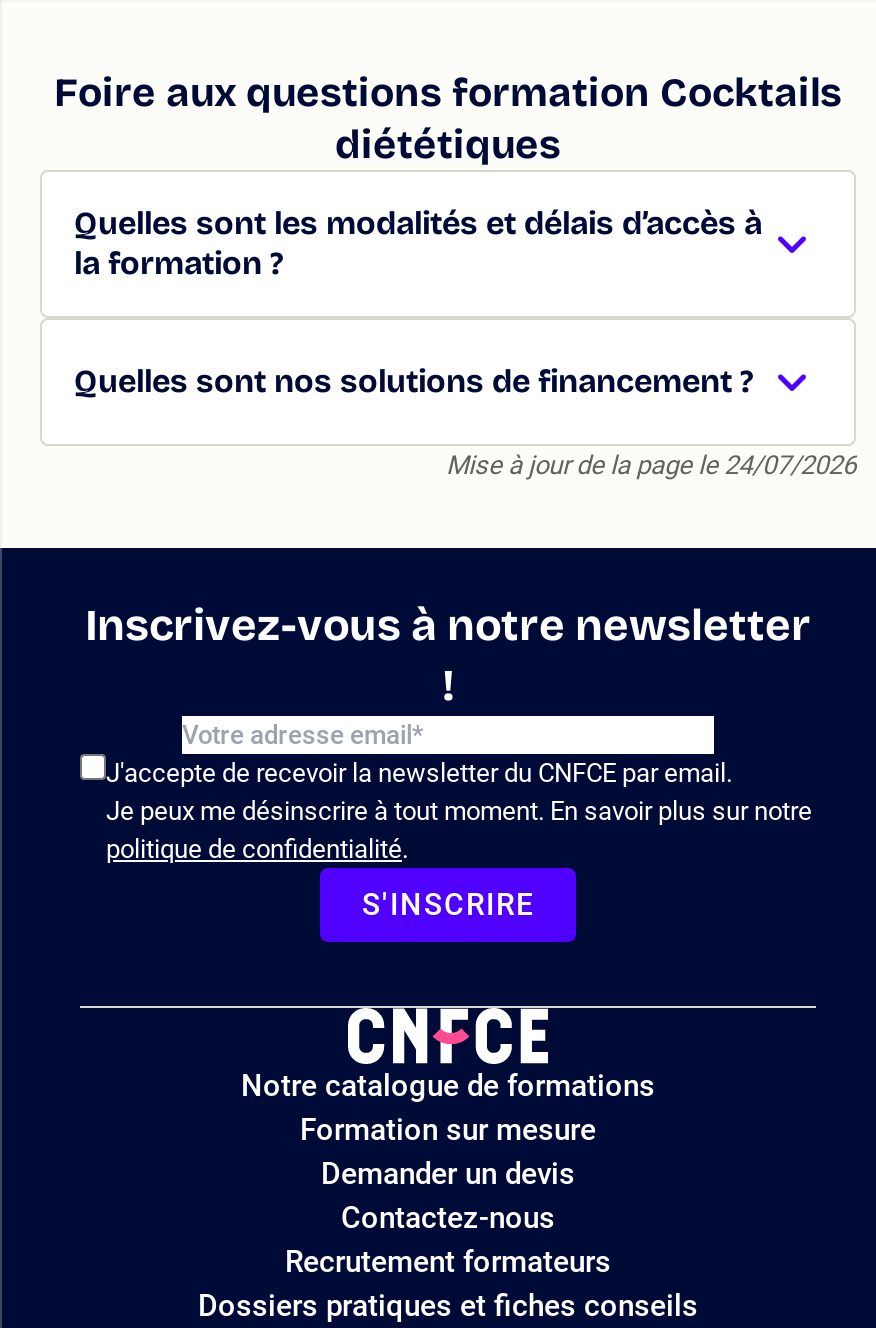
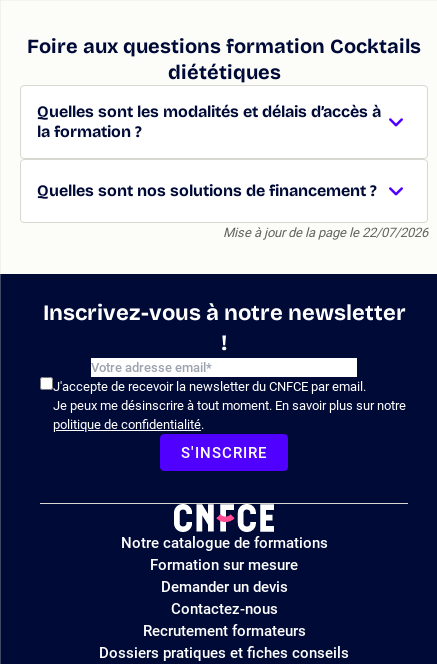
[446,450,856,480] Mise à jour de la page le 24/07/2026 -> [223,225,428,240] Mise à jour de la page le 22/07/2026

